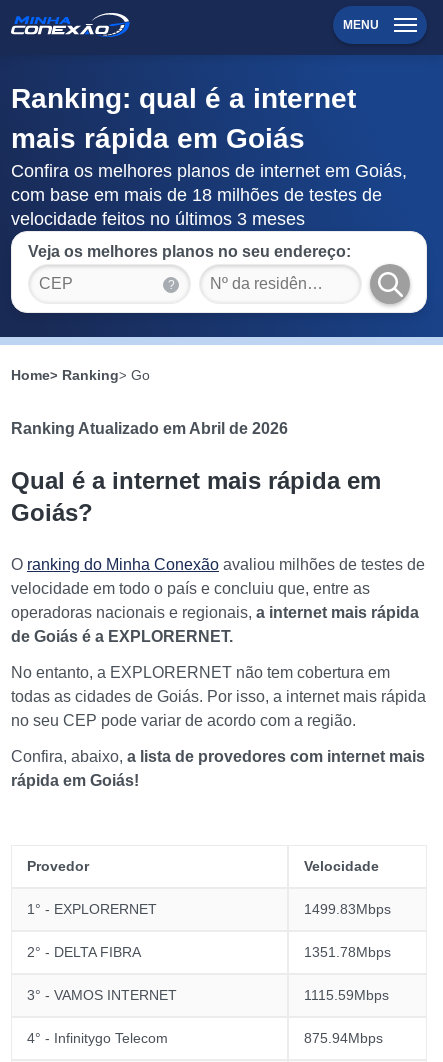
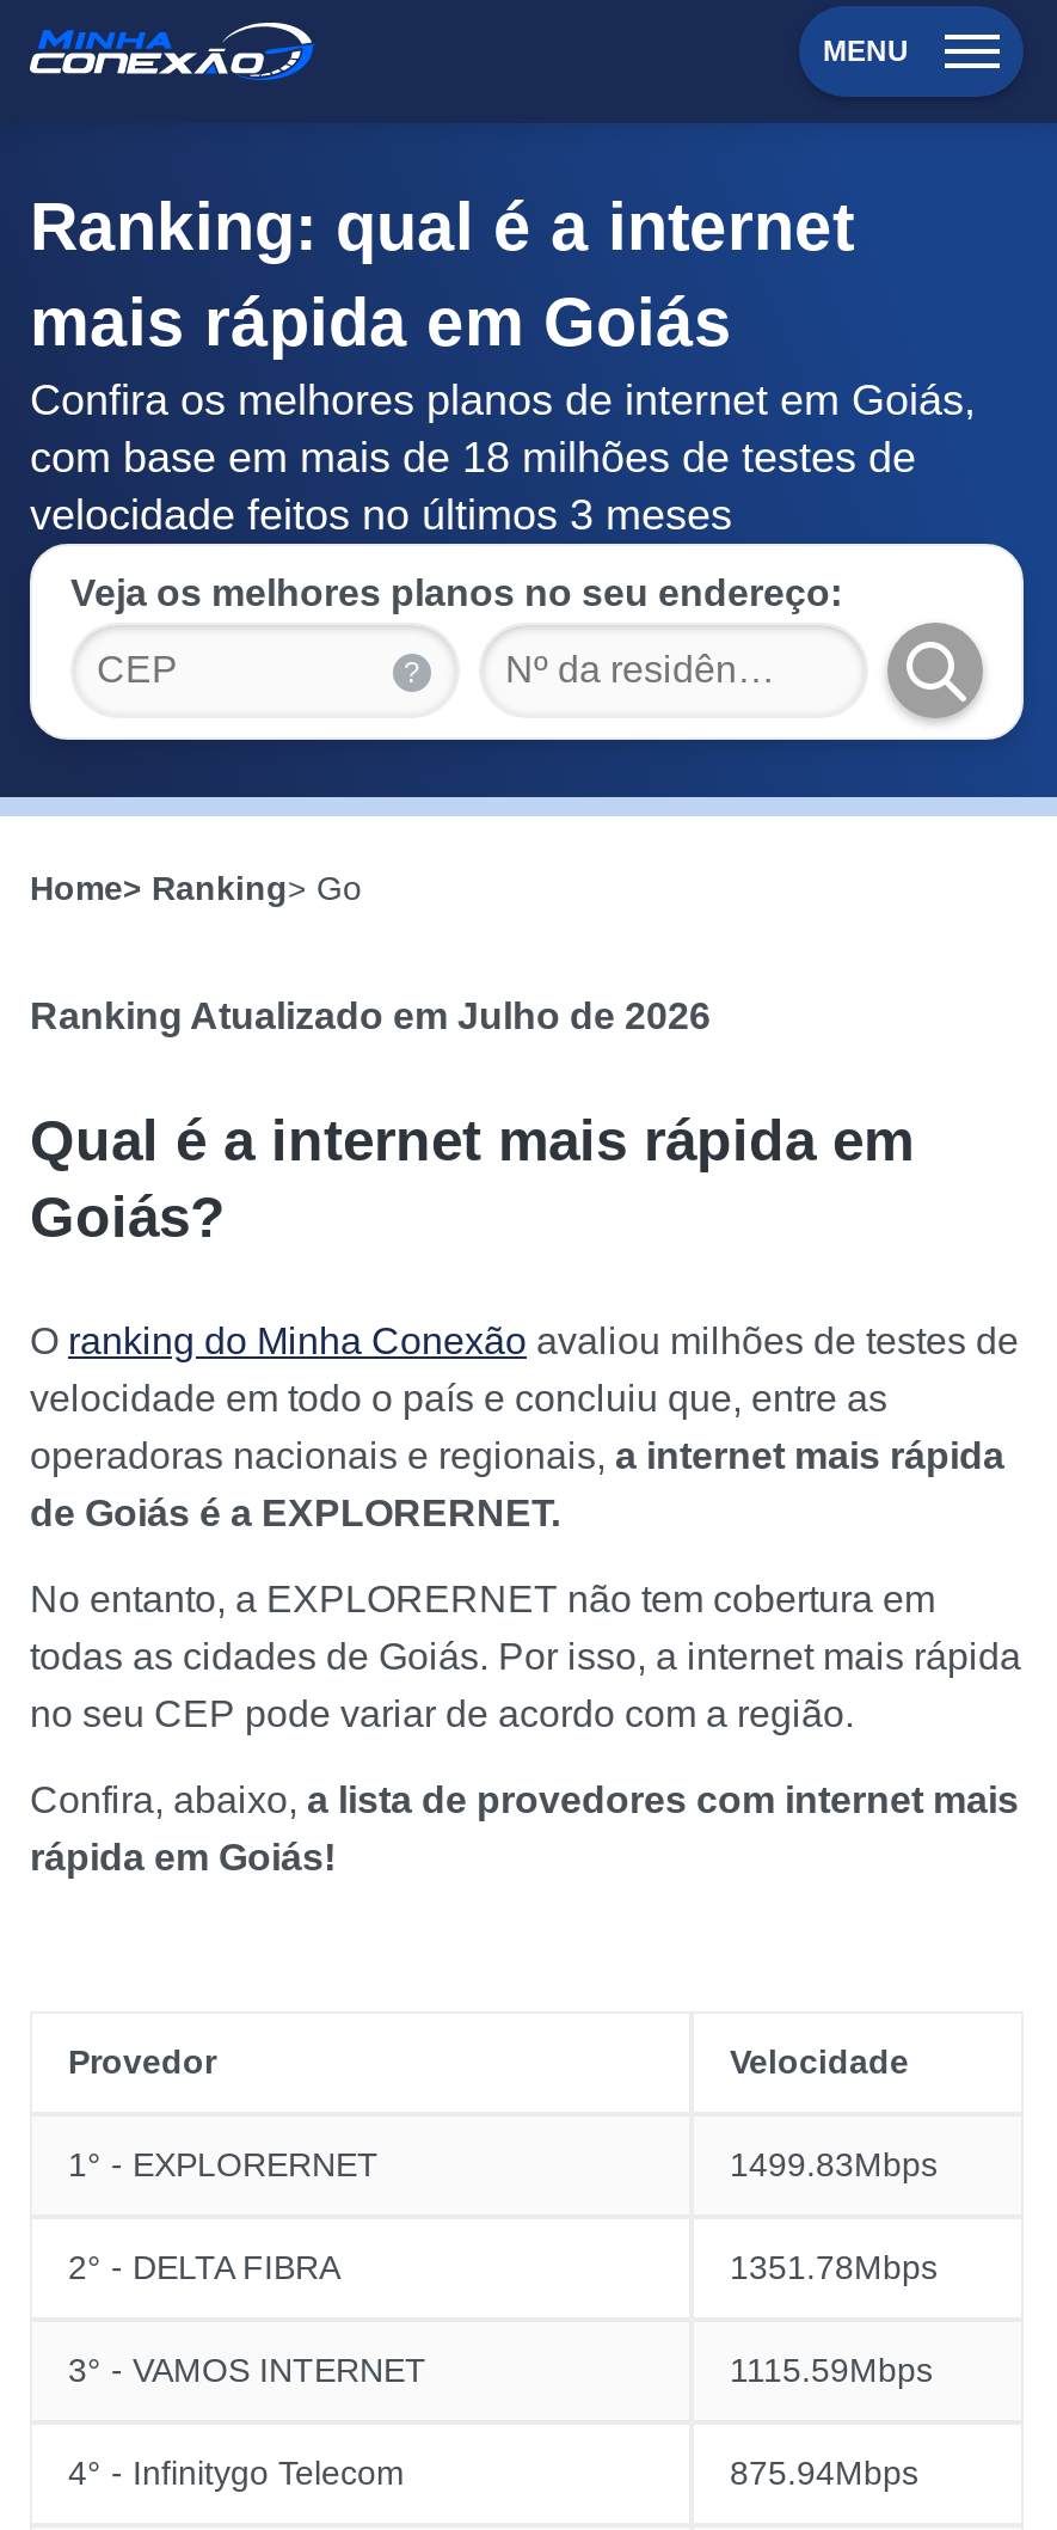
[11,420,288,437] Ranking Atualizado em Abril de 2026 -> [30,996,711,1036] Ranking Atualizado em Julho de 2026

